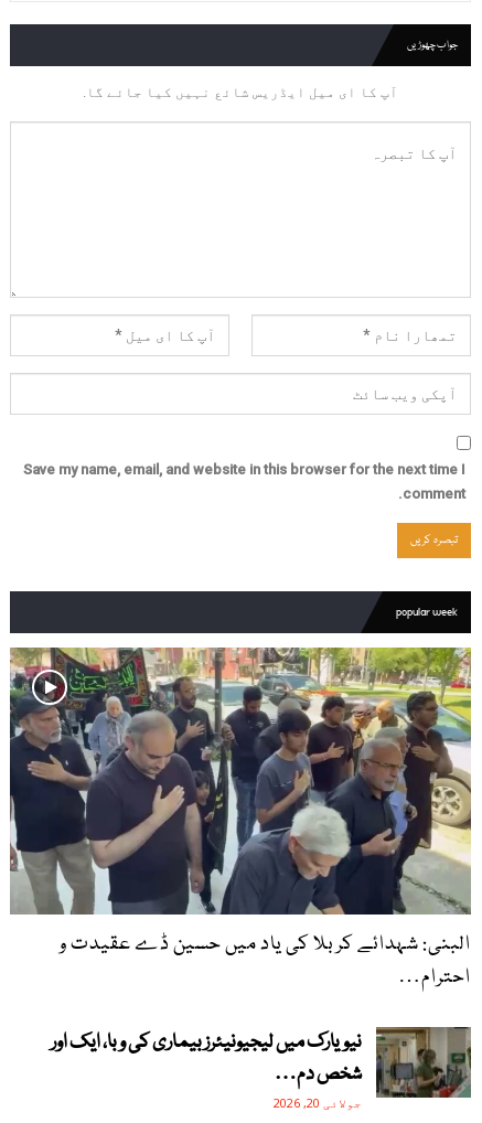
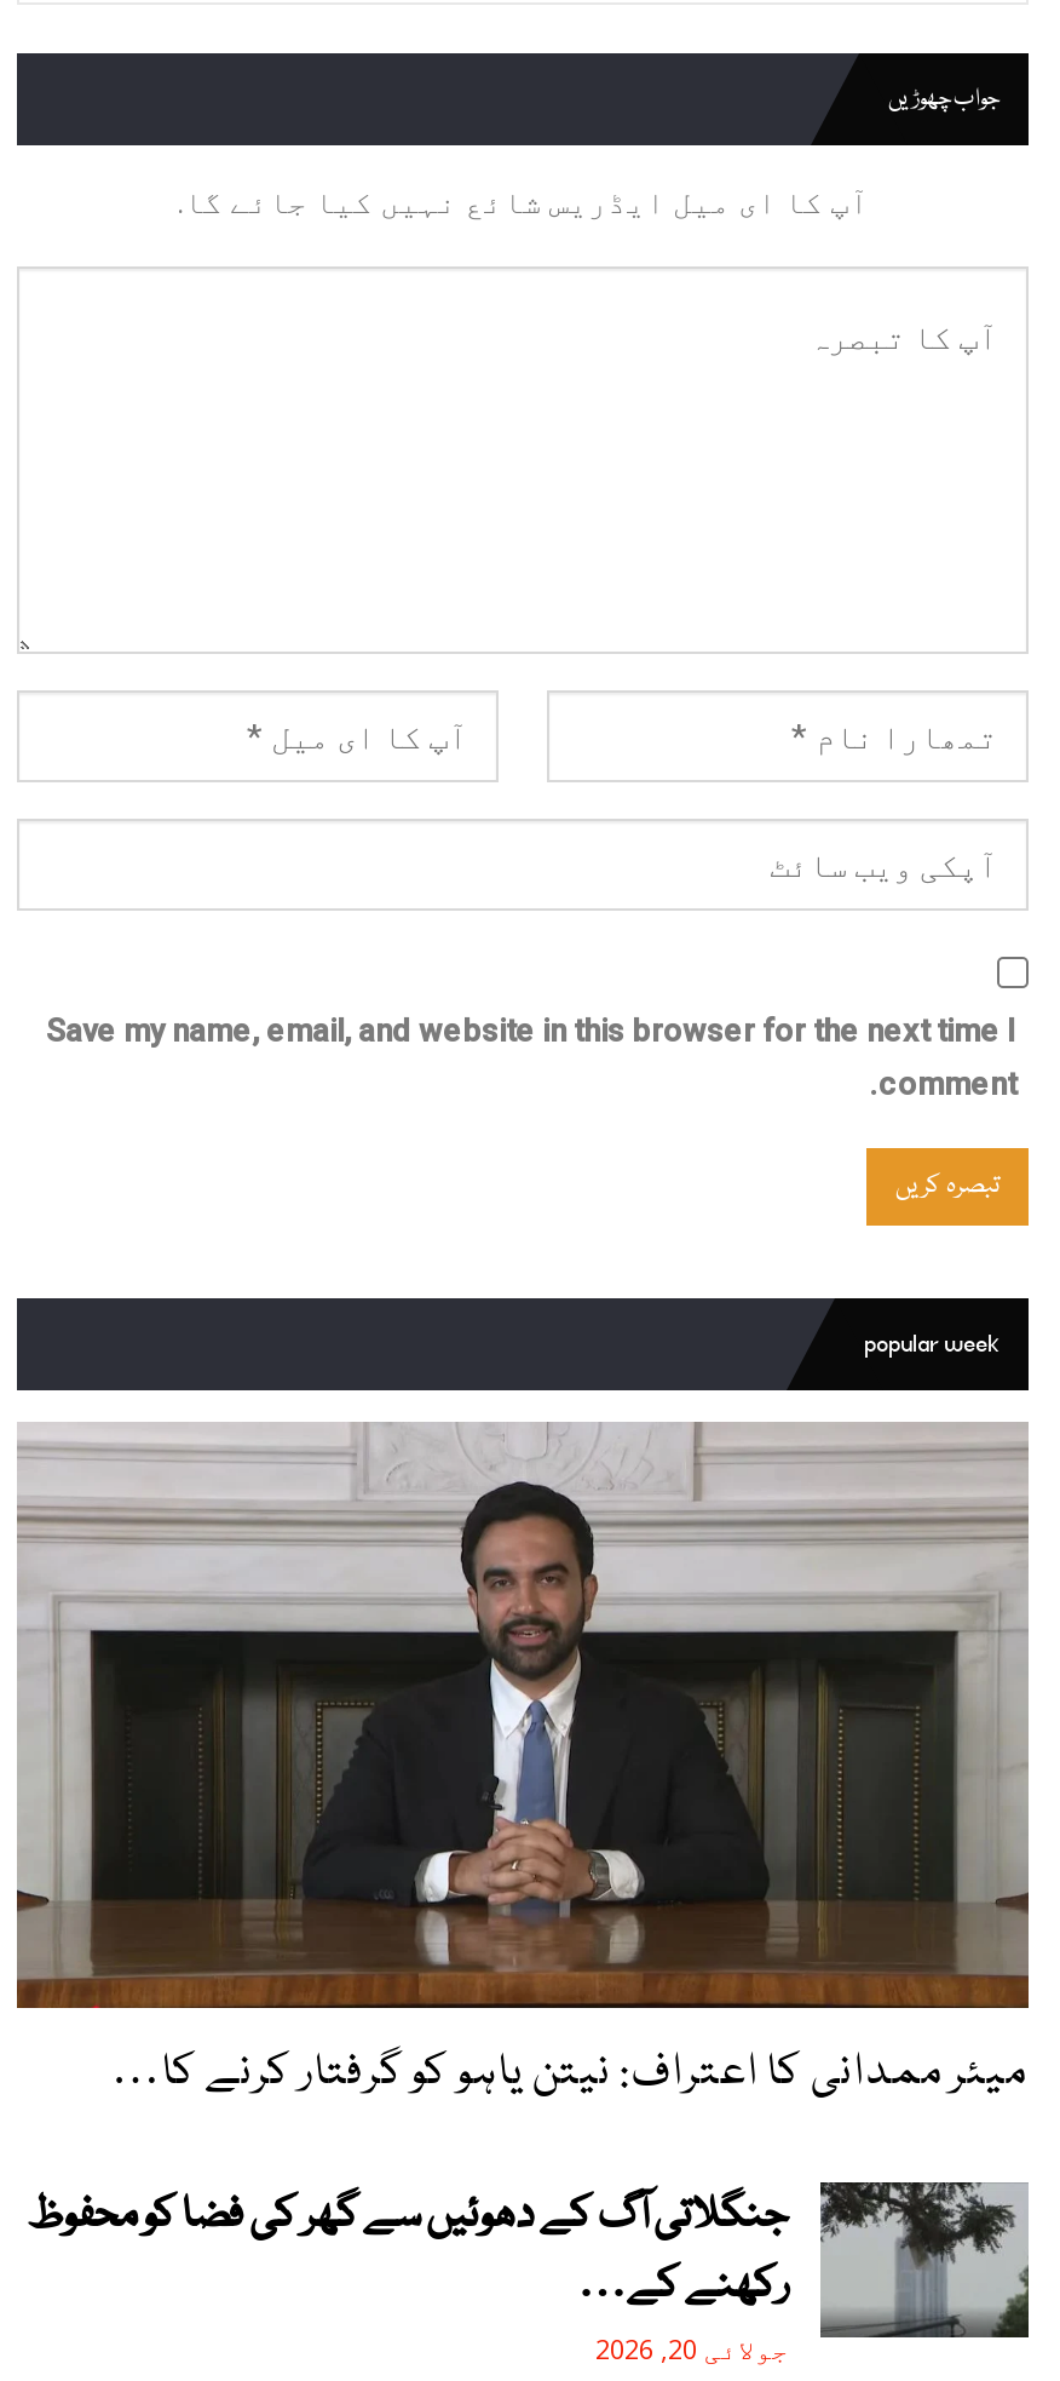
[10,646,471,993] [image] | البنی: شہدائے کربلا کی یاد میں حسین ڈے عقیدت و | احترام… -> [17,1422,1029,2108] [image] | میئر ممدانی کا اعتراف: نیتن یاہو کو گرفتار کرنے کا…
[51,1026,471,1098] [image] | نیویارک میں لیجیونیئرز بیماری کی وبا، ایک اور | شخص دم… -> [27,2182,1026,2337] [image] | جنگلاتی آگ کے دھوئیں سے گھر کی فضا کو محفوظ | رکھنے کے…

